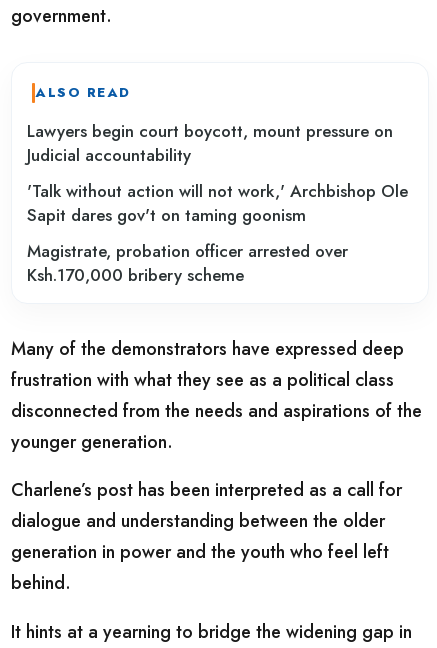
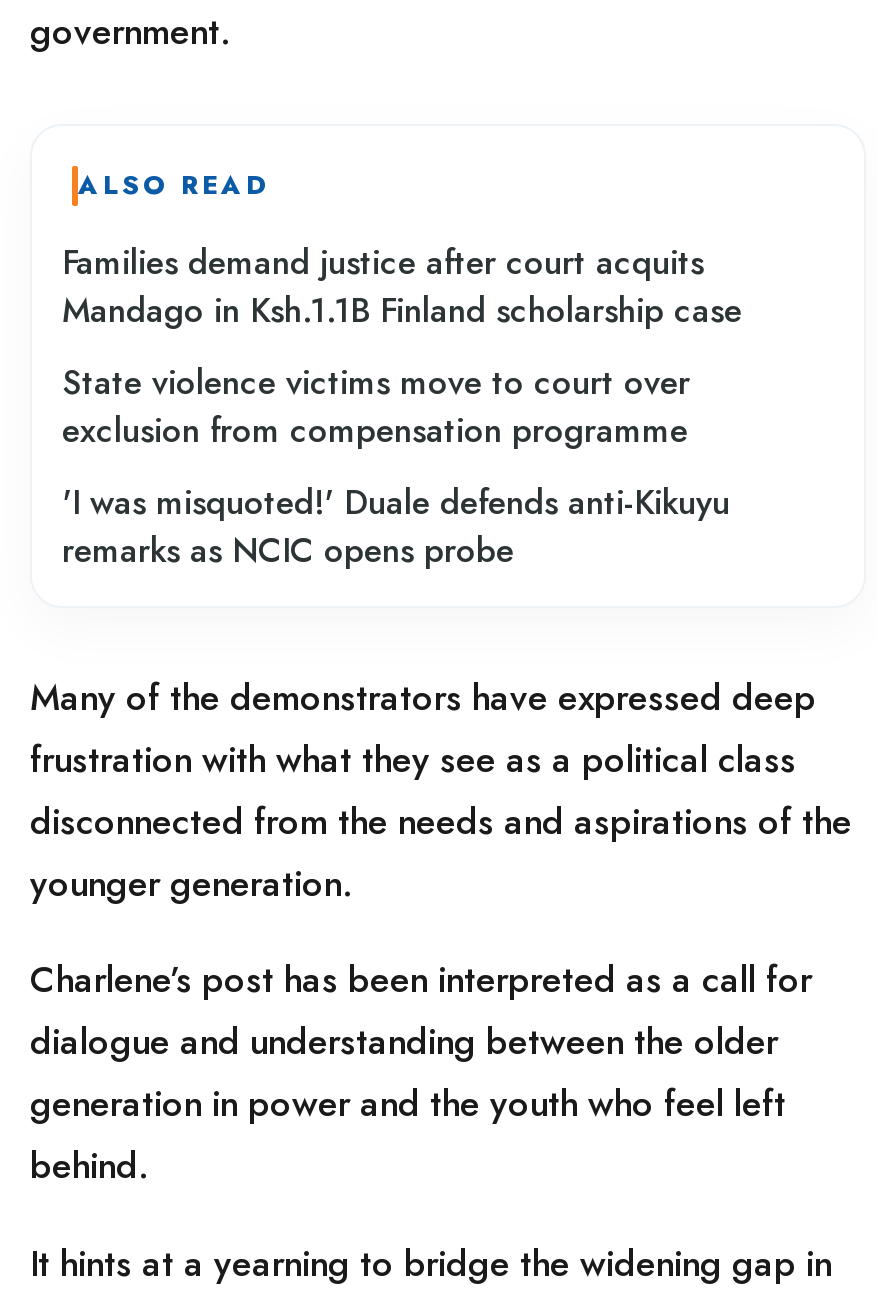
[27,119,393,167] Lawyers begin court boycott, mount pressure on | Judicial accountability -> [62,237,742,333] Families demand justice after court acquits | Mandago in Ksh.1.1B Finland scholarship case
[27,179,408,227] 'Talk without action will not work,' Archbishop Ole | Sapit dares gov't on taming goonism -> [62,357,690,453] State violence victims move to court over | exclusion from compensation programme
[27,239,348,287] Magistrate, probation officer arrested over | Ksh.170,000 bribery scheme -> [62,477,730,573] 'I was misquoted!' Duale defends anti-Kikuyu | remarks as NCIC opens probe

